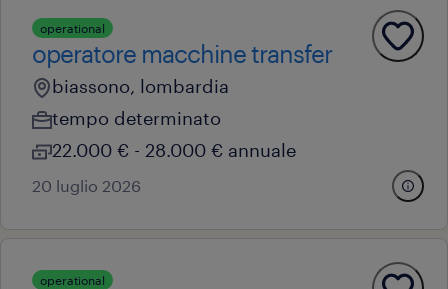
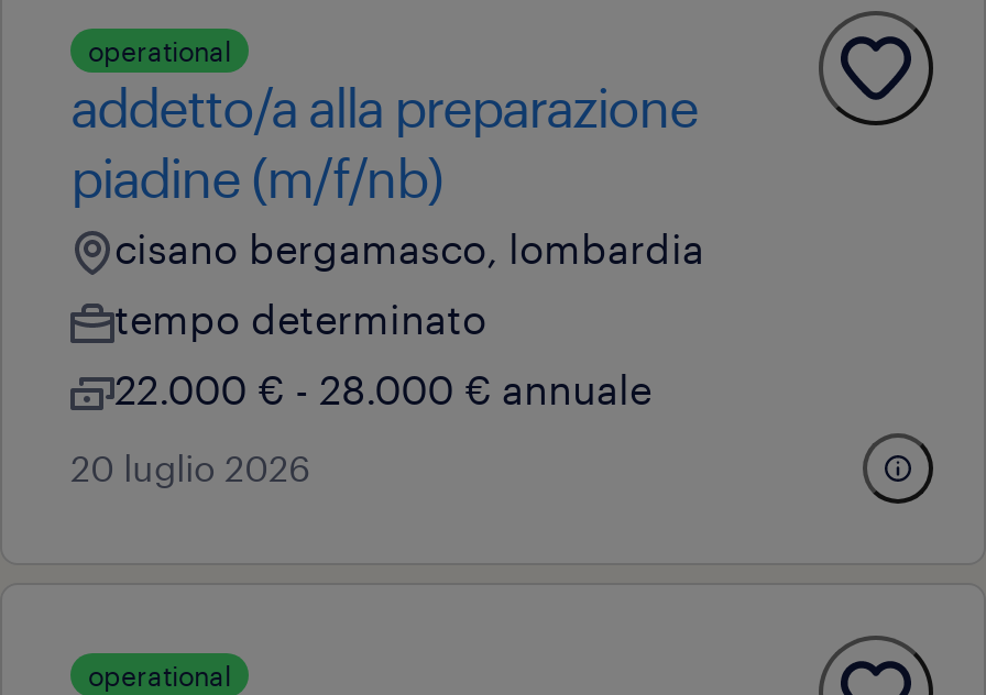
[32,39,332,97] operatore macchine transfer | biassono, lombardia -> [70,75,704,273] addetto/a alla preparazione | piadine (m/f/nb) | cisano bergamasco, lombardia

